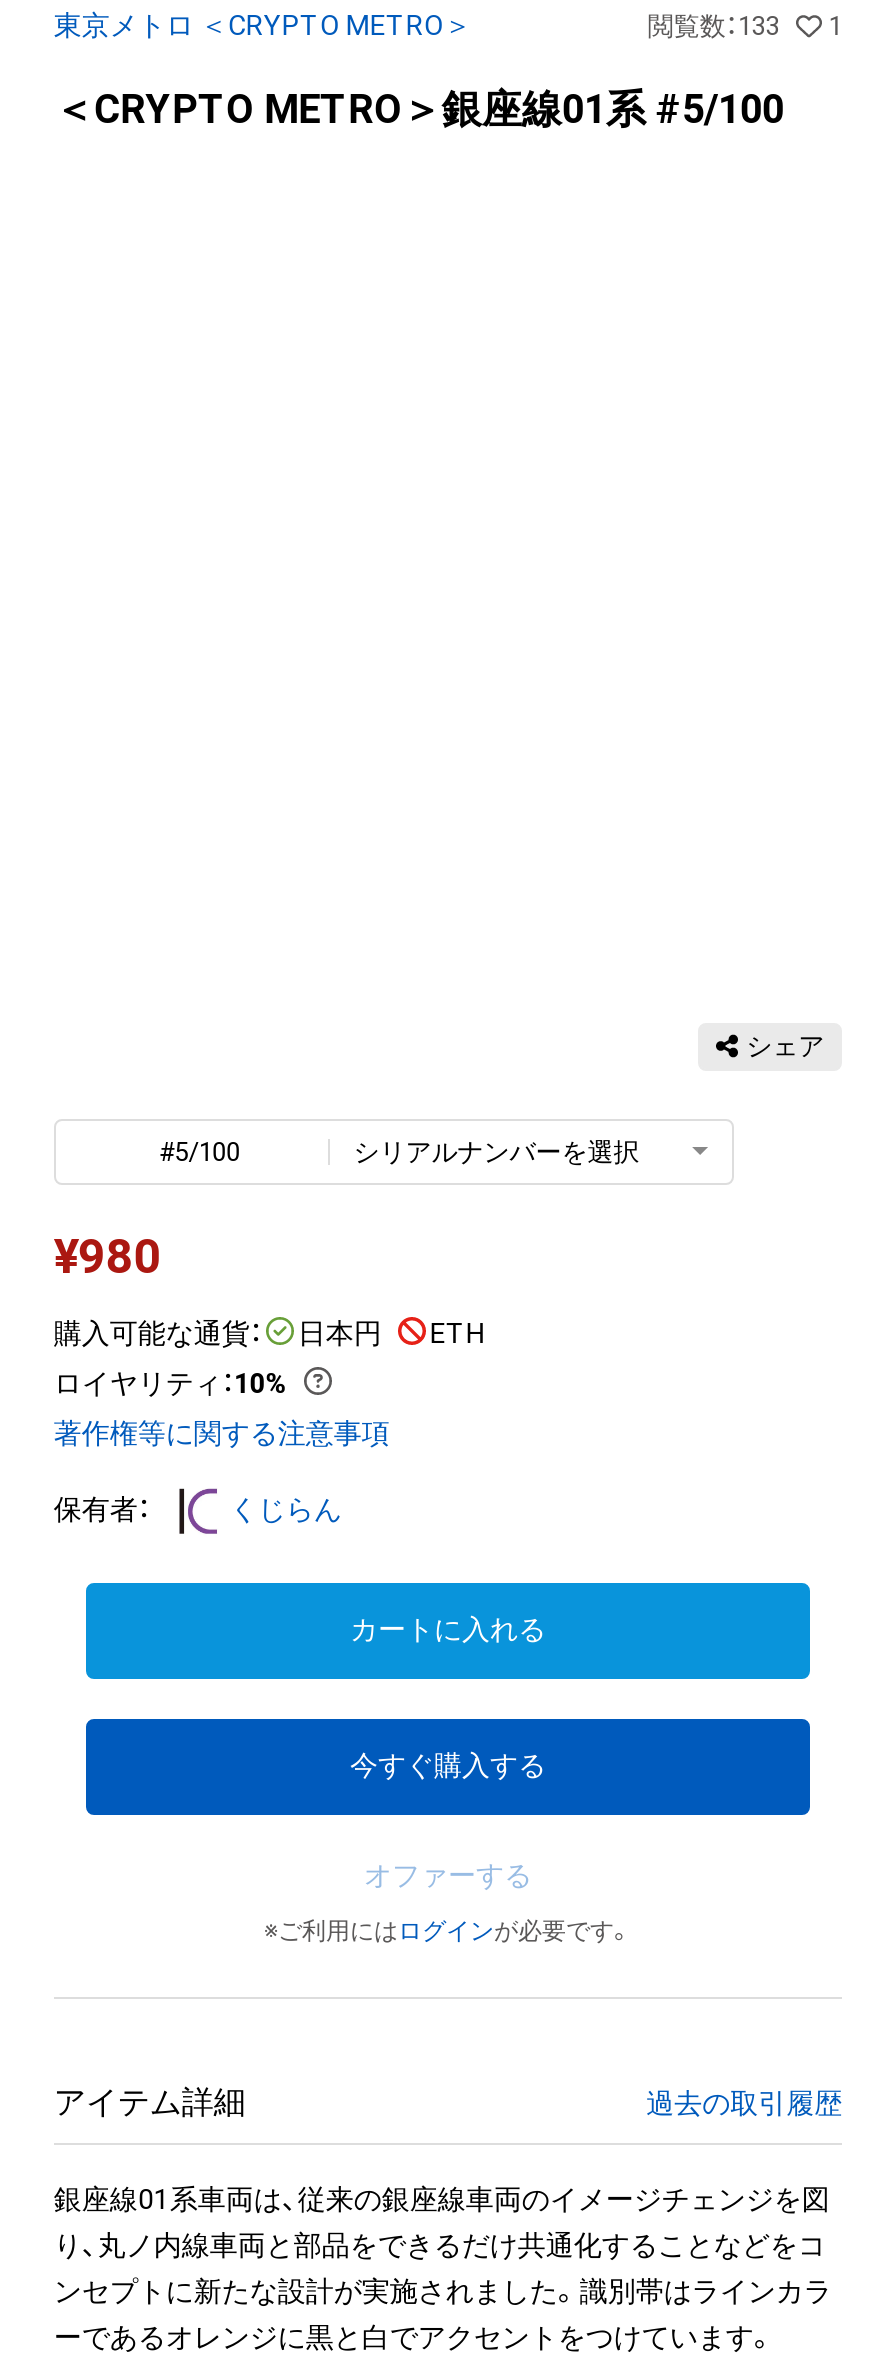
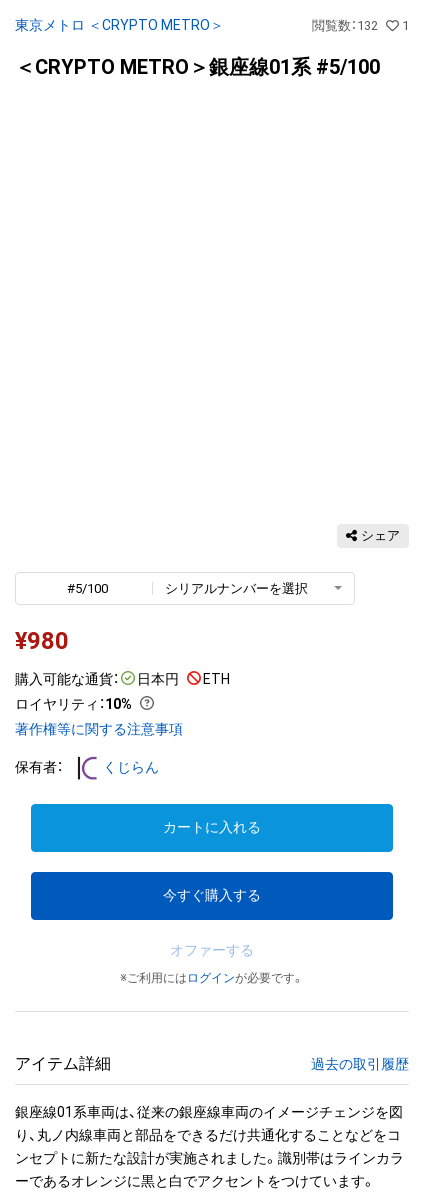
[648,11,842,41] 閲覧数：133 1 -> [312,18,409,33] 閲覧数：132 1

